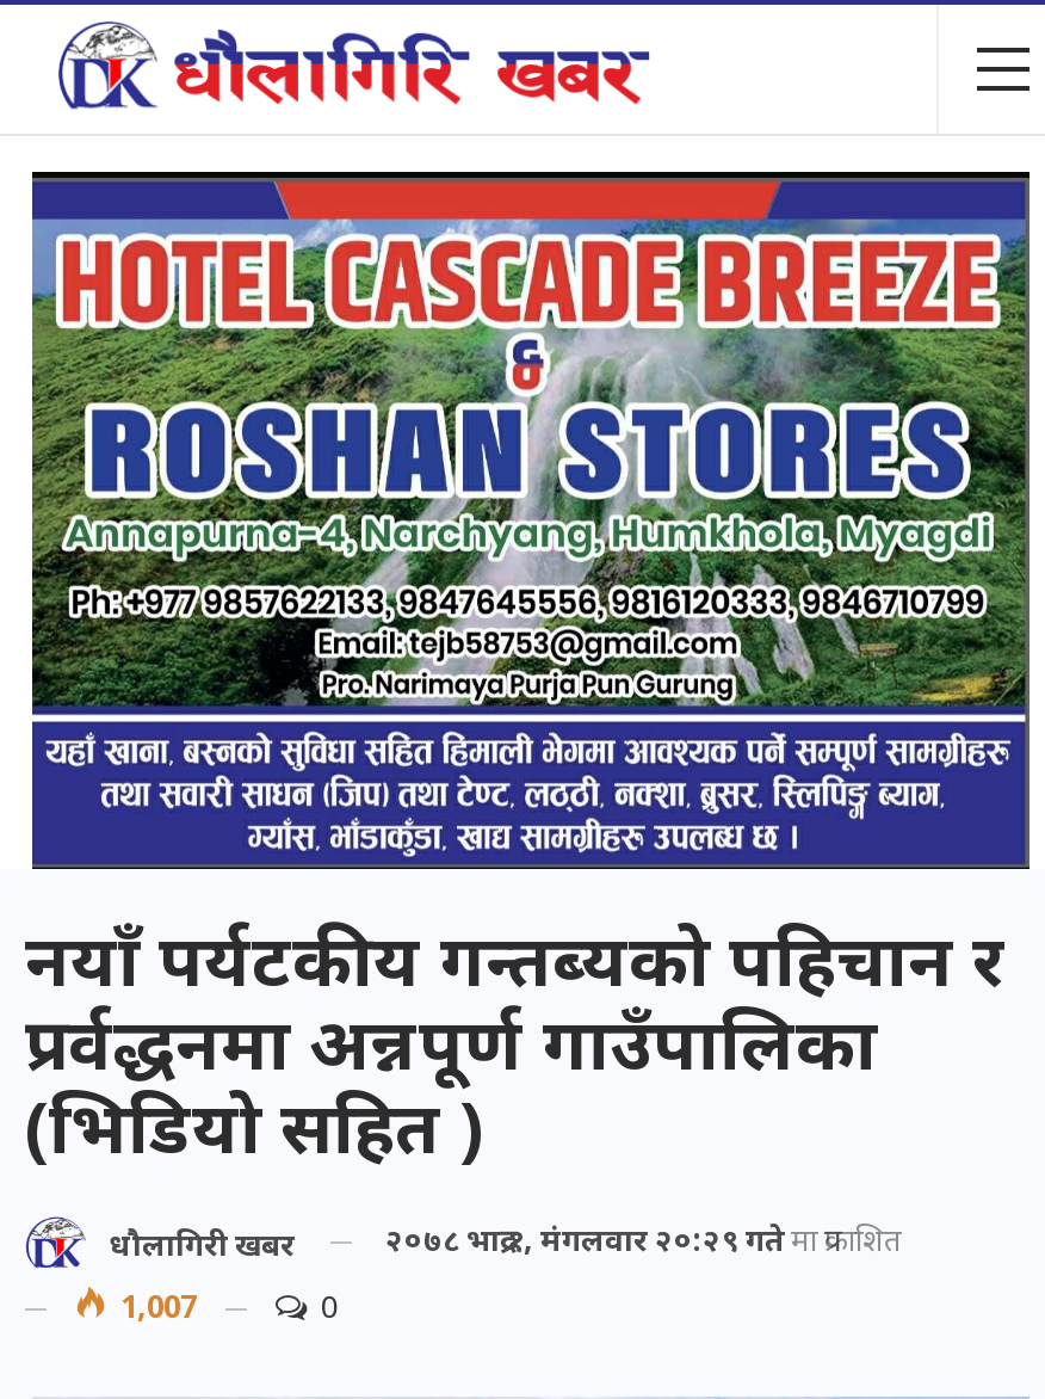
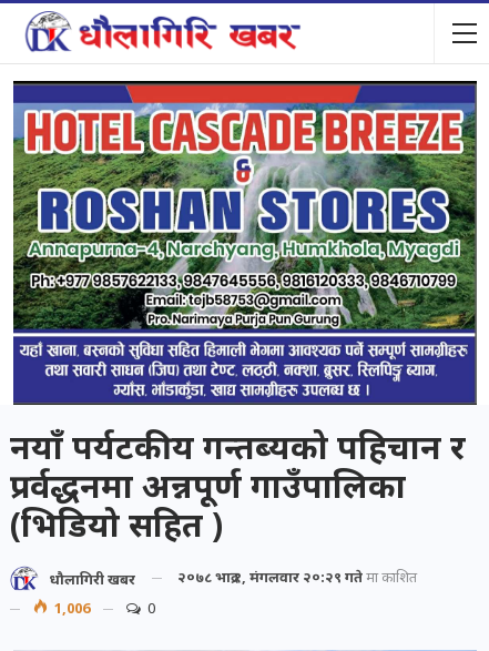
[113,1284,197,1327] 1,007 -> [51,598,90,618] 1,006

